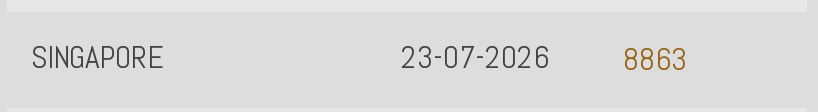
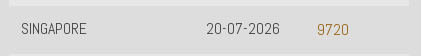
[401,39,549,79] 23-07-2026 -> [206,19,280,39] 20-07-2026
[623,40,687,80] 8863 -> [317,20,349,40] 9720

